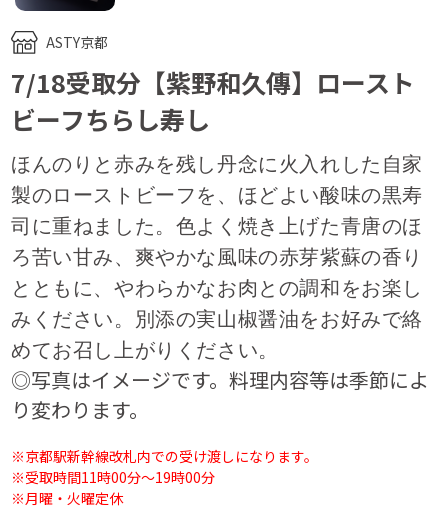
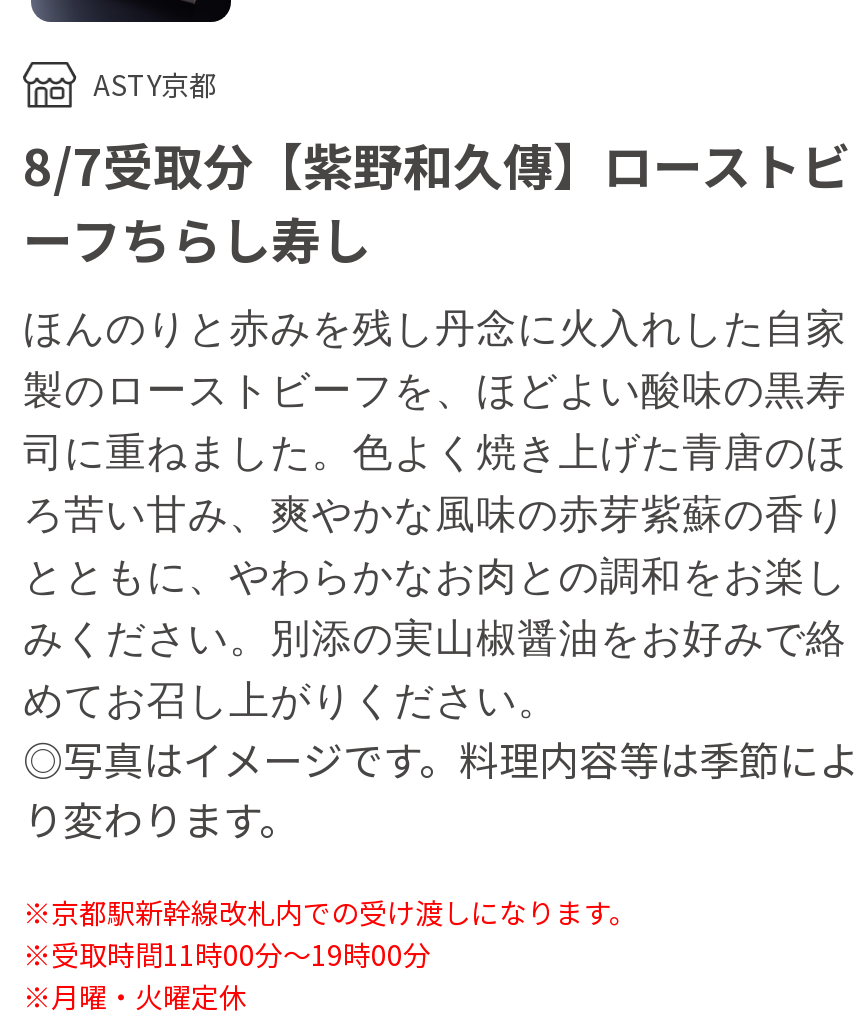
[11,64,415,137] 7/18受取分【紫野和久傳】ロースト | ビーフちらし寿し -> [23,128,851,274] 8/7受取分【紫野和久傳】ローストビ | ーフちらし寿し

